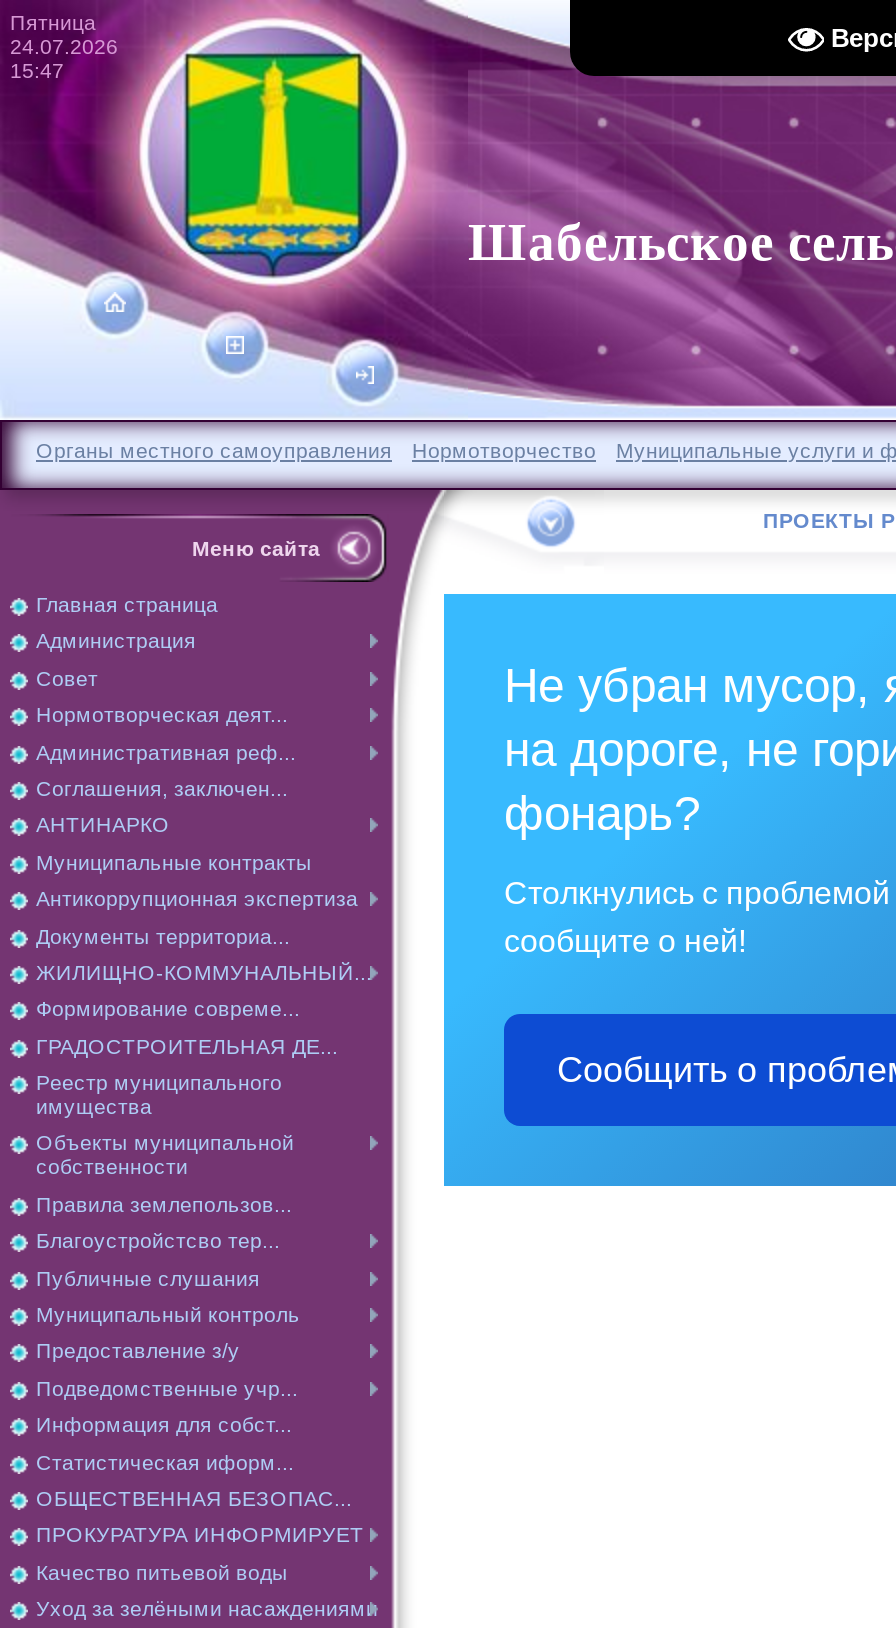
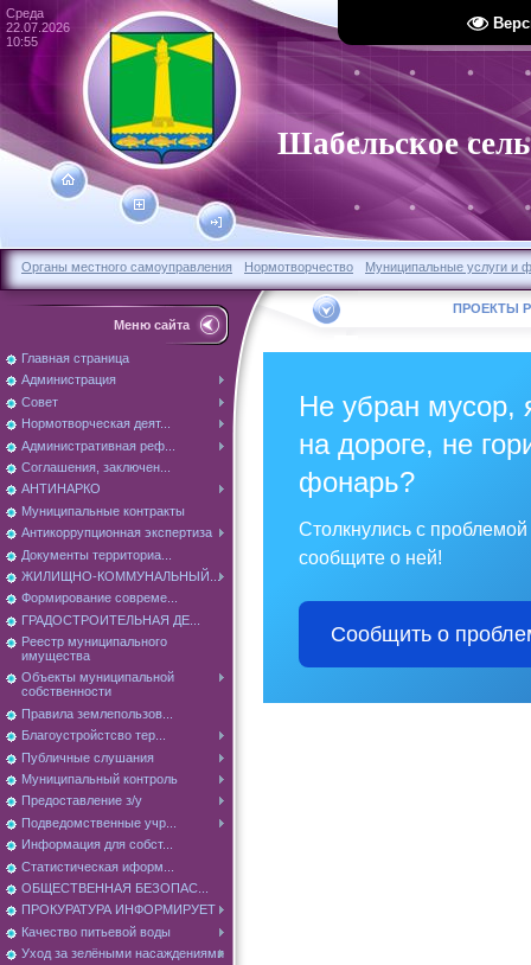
[10,10,118,82] Пятница | 24.07.2026 | 15:47 -> [6,6,70,49] Среда | 22.07.2026 | 10:55

